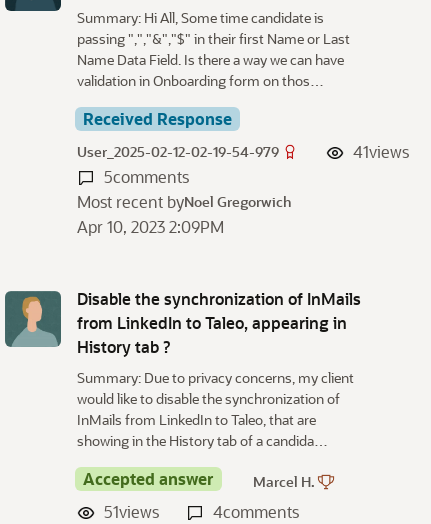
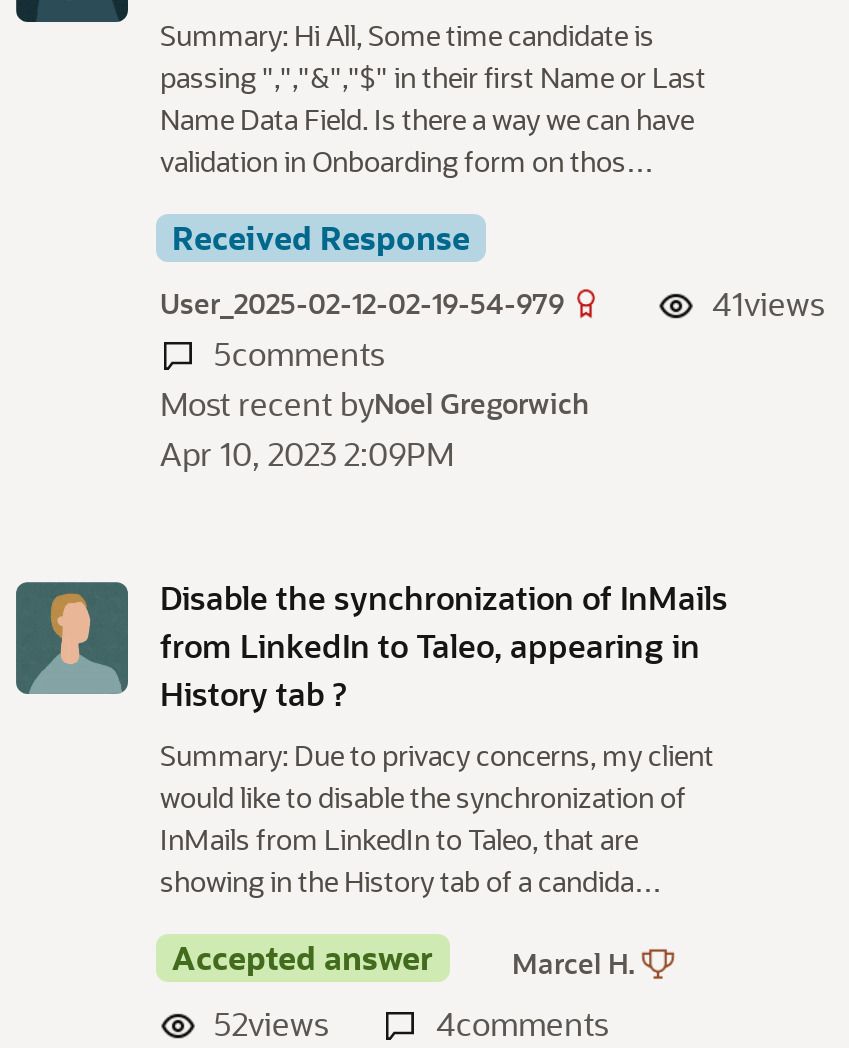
[104,500,159,521] 51views -> [214,1001,328,1043] 52views

